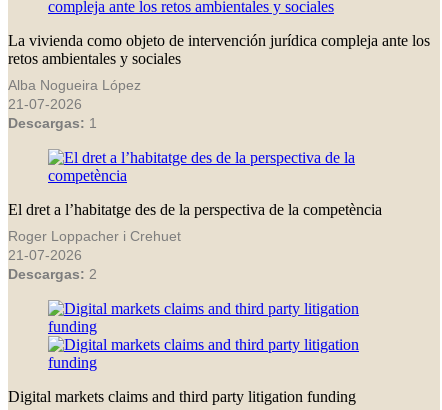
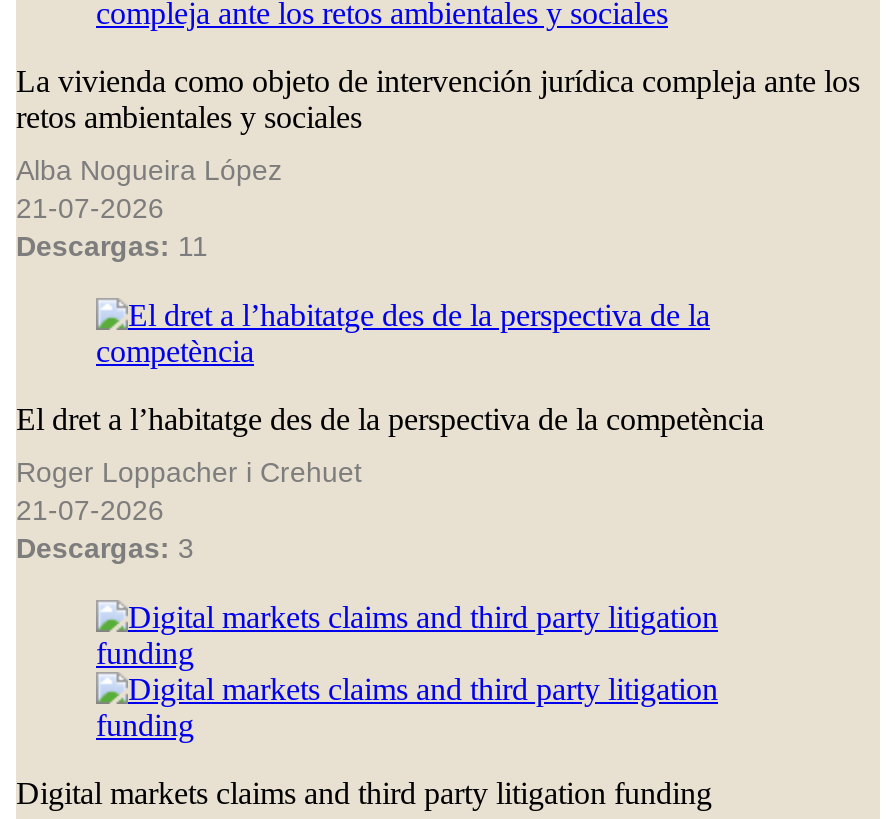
[8,115,97,131] Descargas: 1 -> [16,229,208,261] Descargas: 11
[8,266,97,282] Descargas: 2 -> [16,531,194,563] Descargas: 3

